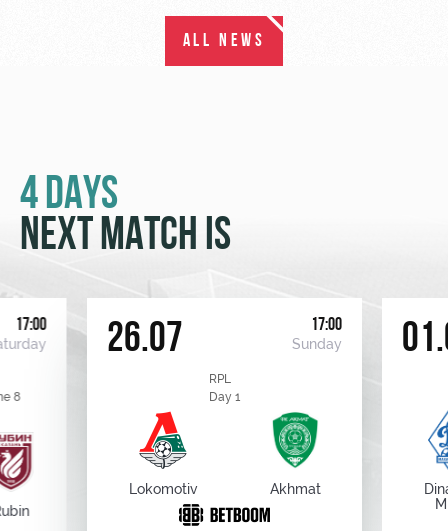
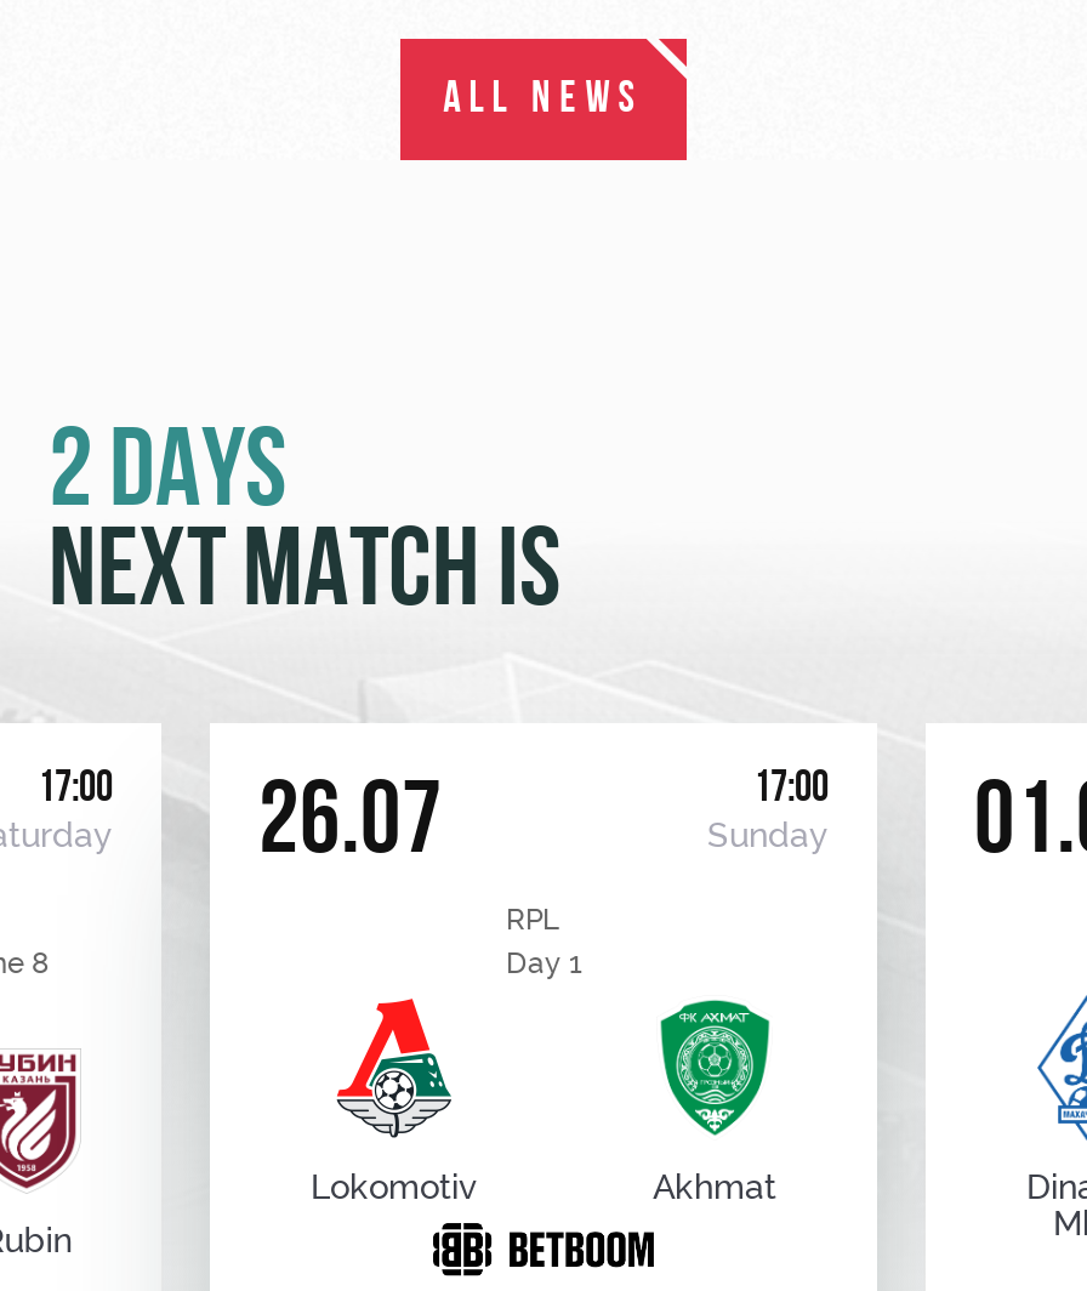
[20,173,118,220] 4 DAYS -> [49,420,286,534] 2 DAYS

